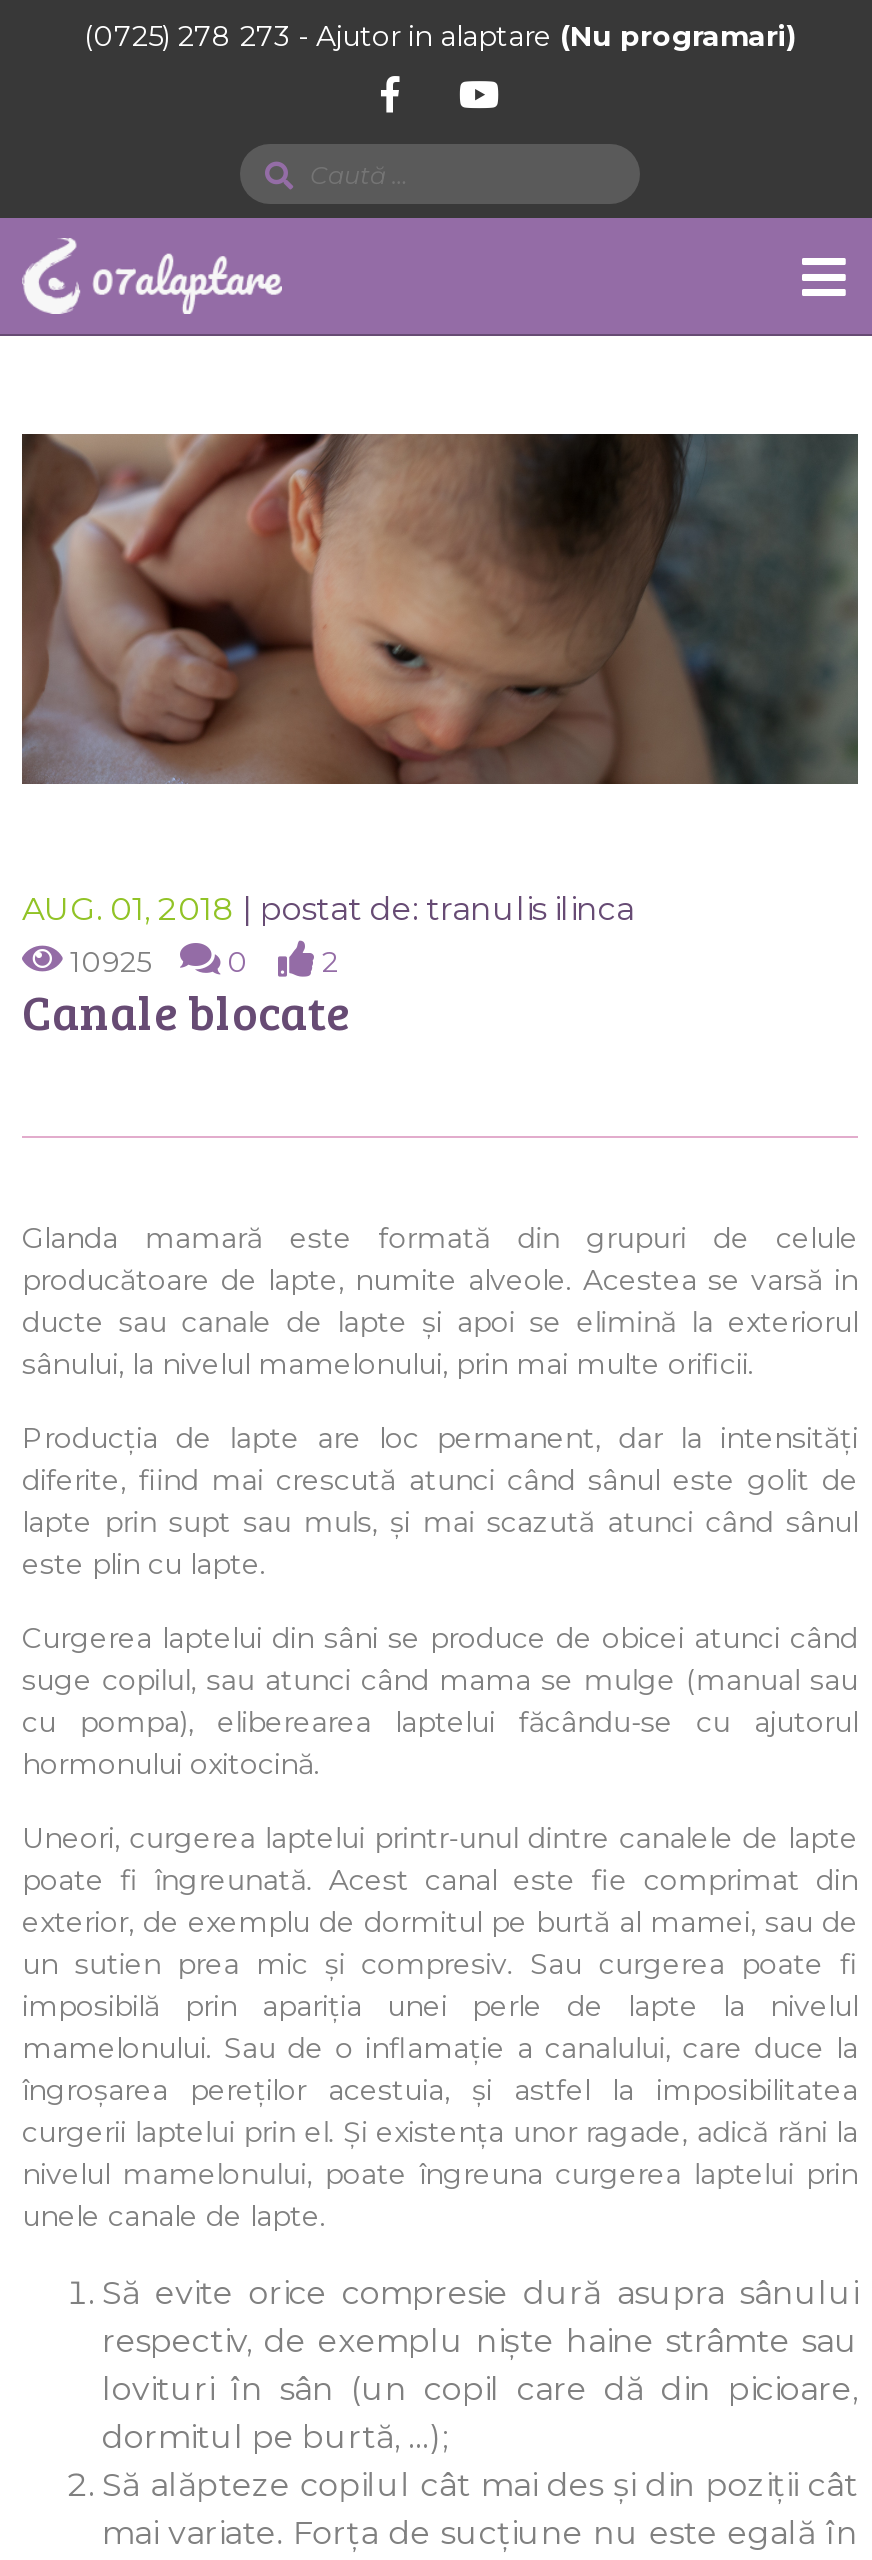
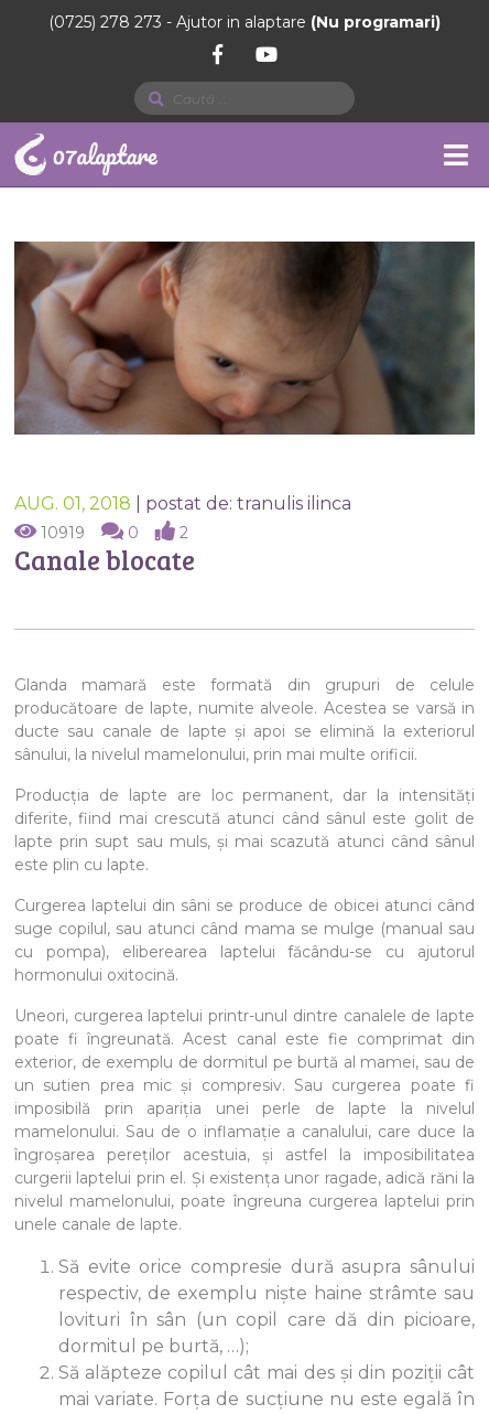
[62,944,338,980] 10925 0 2 -> [36,523,188,543] 10919 0 2

